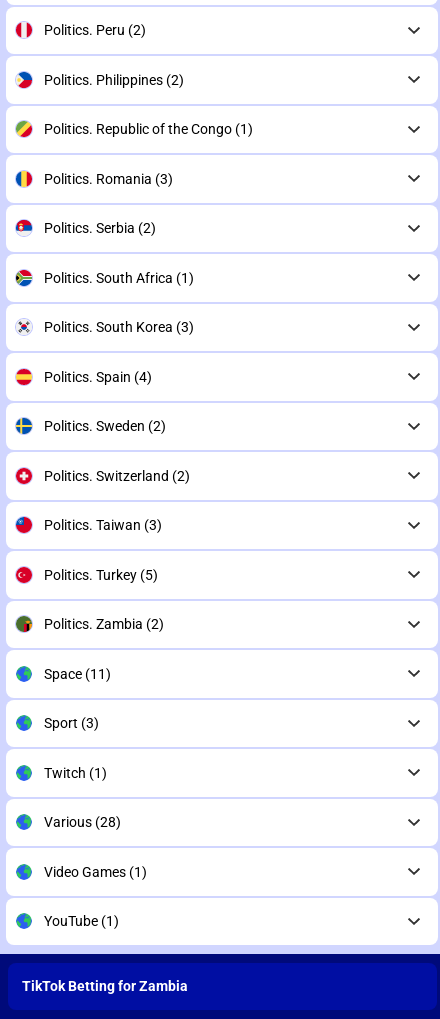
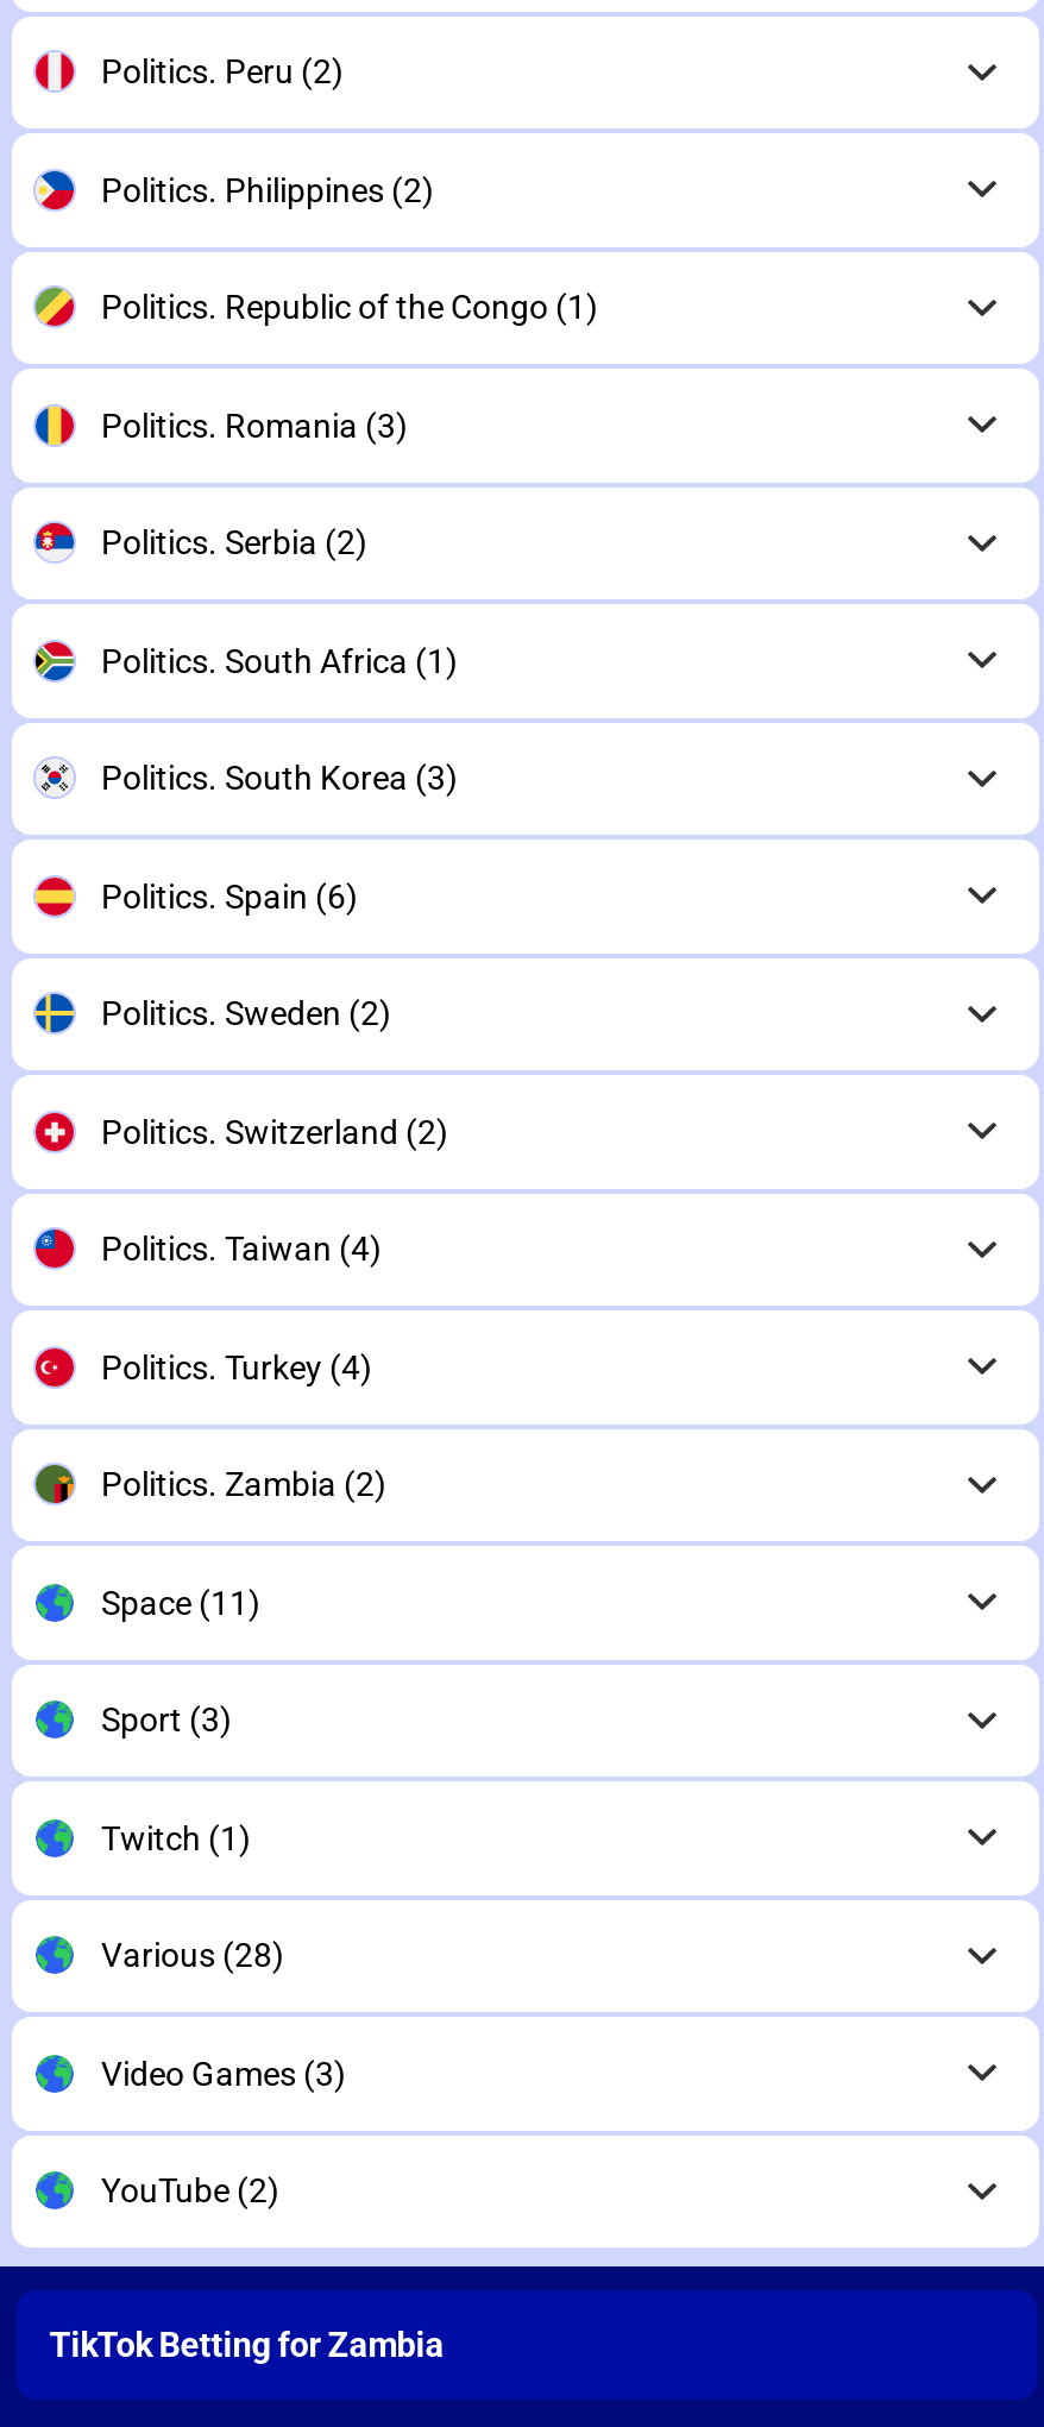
[43,369,151,385] Politics. Spain (4) -> [101,877,358,915] Politics. Spain (6)
[43,517,161,533] Politics. Taiwan (3) -> [101,1230,382,1268] Politics. Taiwan (4)
[43,567,157,583] Politics. Turkey (5) -> [101,1348,372,1386] Politics. Turkey (4)
[43,864,146,880] Video Games (1) -> [101,2054,346,2092] Video Games (3)
[43,913,118,929] YouTube (1) -> [101,2172,279,2210] YouTube (2)

